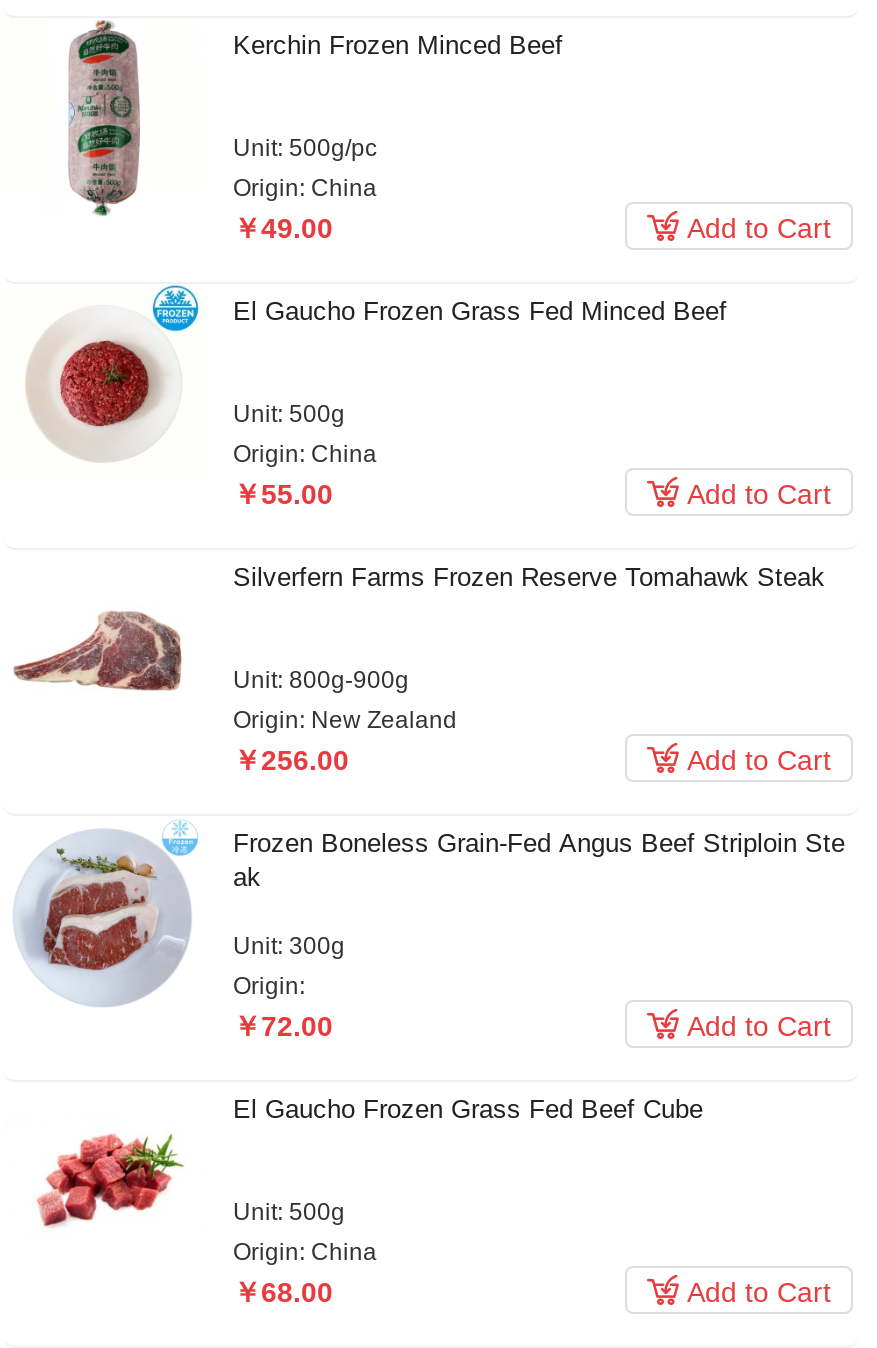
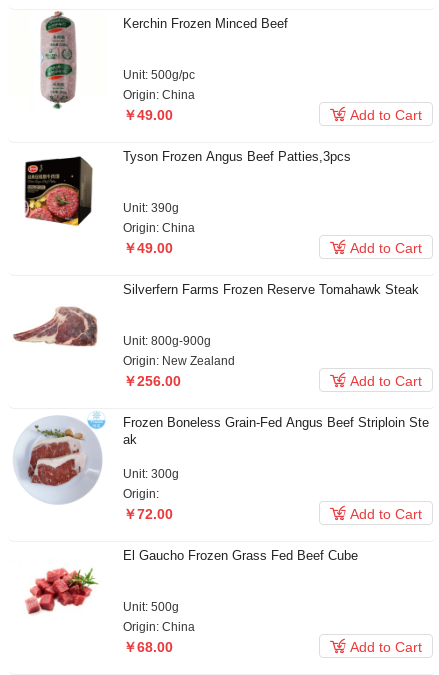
[25,284,727,462] [image] | El Gaucho Frozen Grass Fed Minced Beef -> [20,144,351,231] [image] | Tyson Frozen Angus Beef Patties,3pcs
[233,400,345,428] Unit: 500g -> [123,201,179,215] Unit: 390g
[233,478,333,510] ￥55.00 -> [123,240,173,256] ￥49.00

